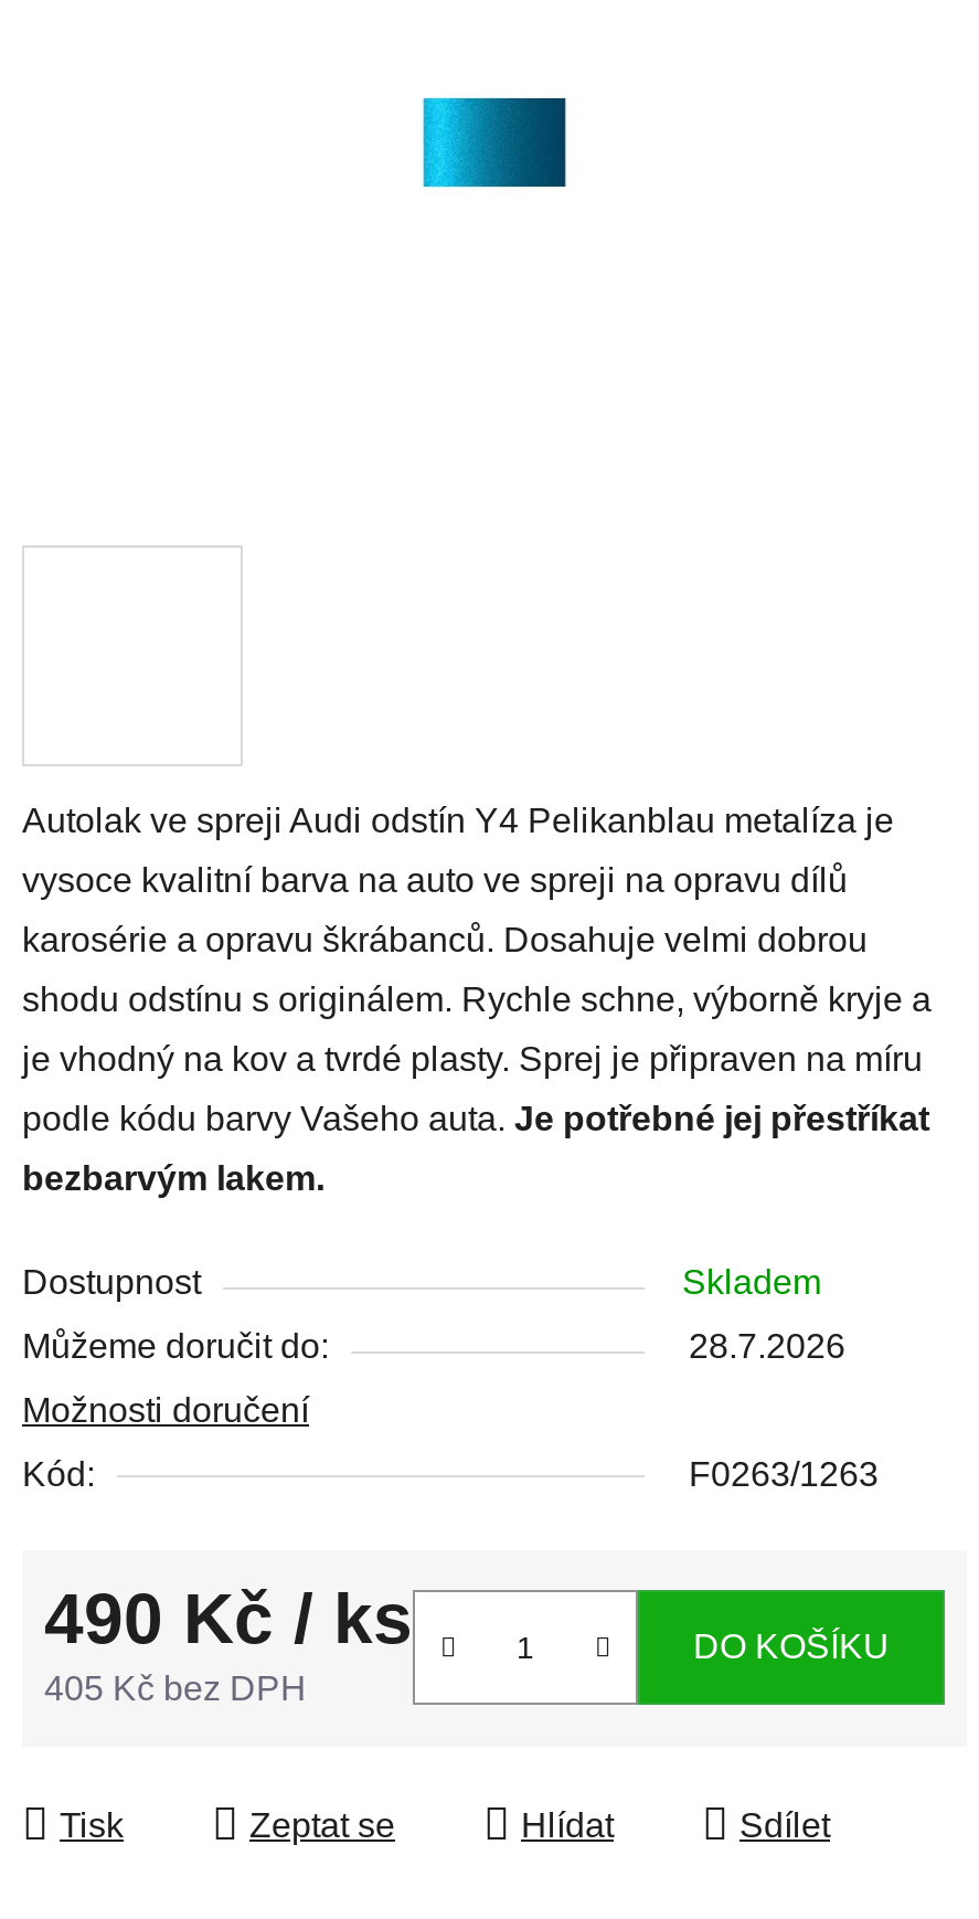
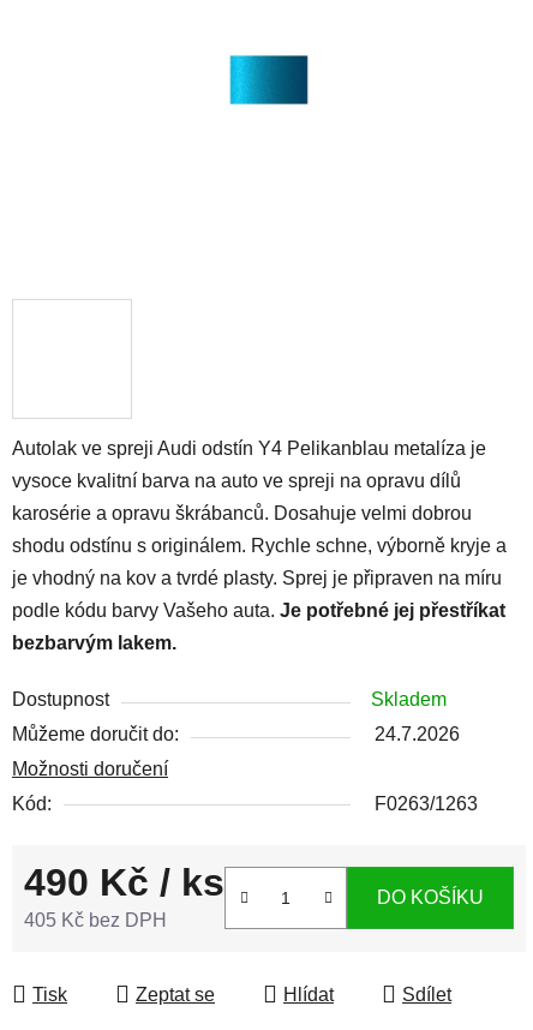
[689,1326,845,1364] 28.7.2026 -> [375,723,460,744] 24.7.2026

